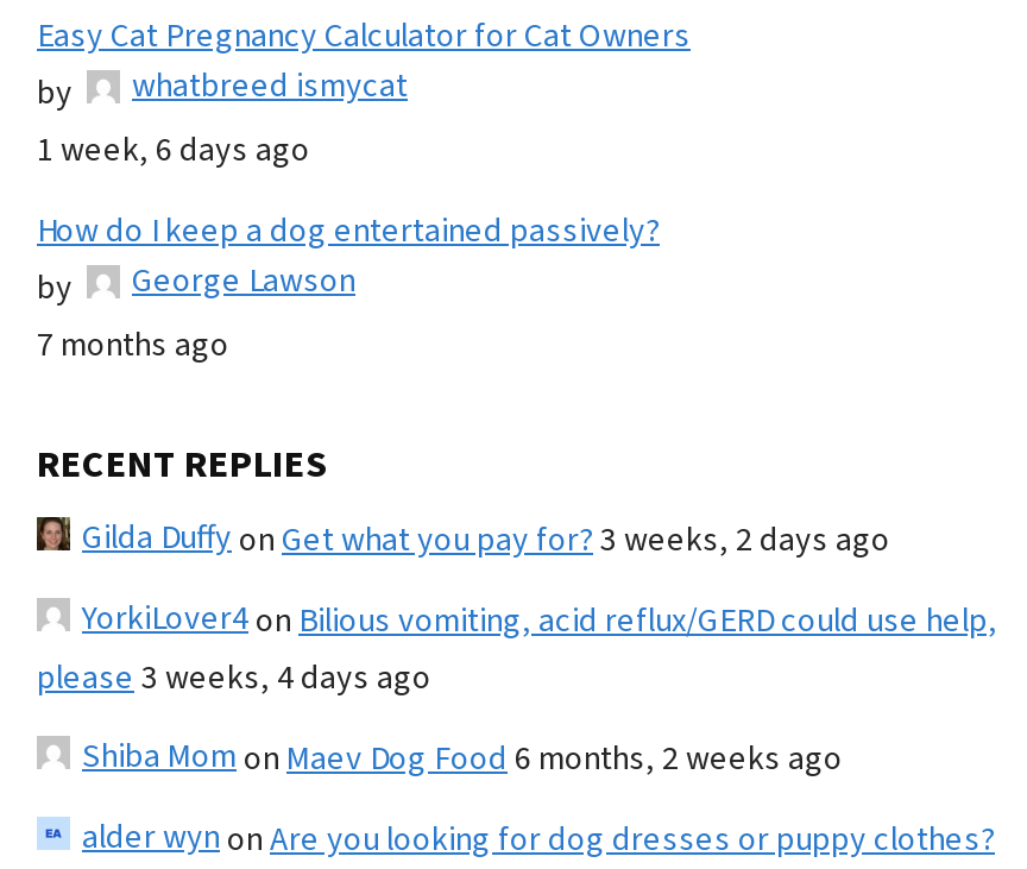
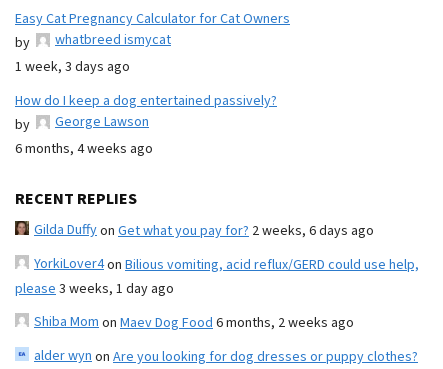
[37,126,310,174] 1 week, 6 days ago -> [15,57,130,77] 1 week, 3 days ago
[37,321,229,369] 7 months ago -> [15,139,153,159] 6 months, 4 weeks ago
[82,514,890,564] Gilda Duffyon Get what you pay for? 3 weeks, 2 days ago -> [34,220,374,241] Gilda Duffyon Get what you pay for? 2 weeks, 6 days ago
[37,654,431,702] please 3 weeks, 4 days ago -> [15,279,174,299] please 3 weeks, 1 day ago

